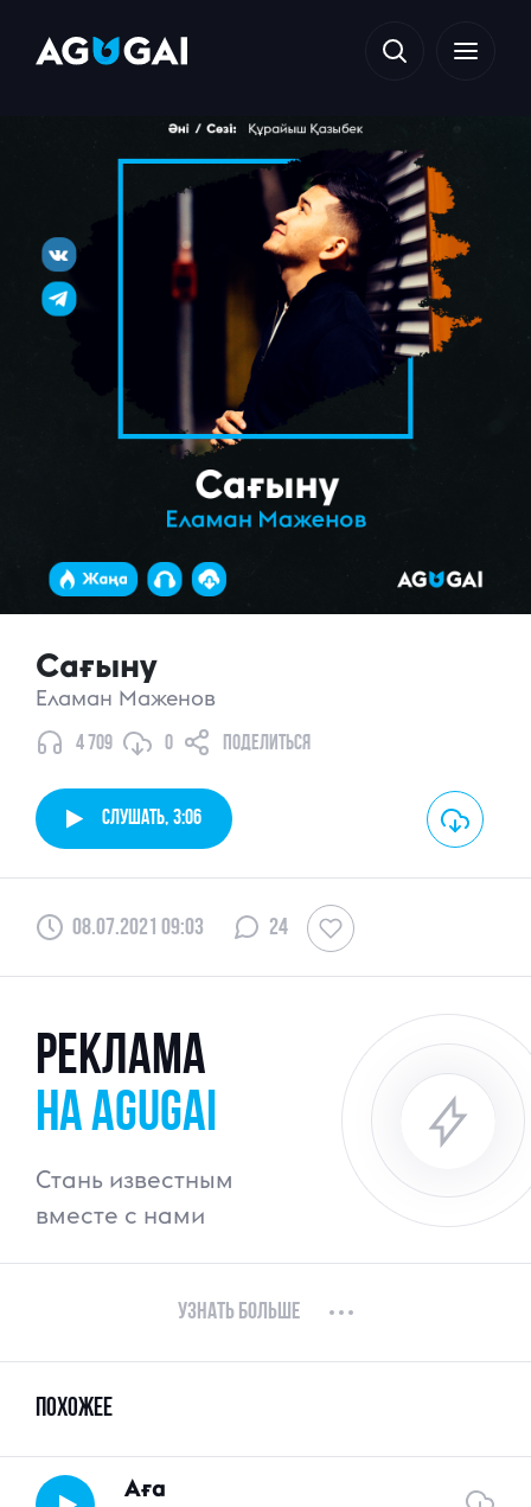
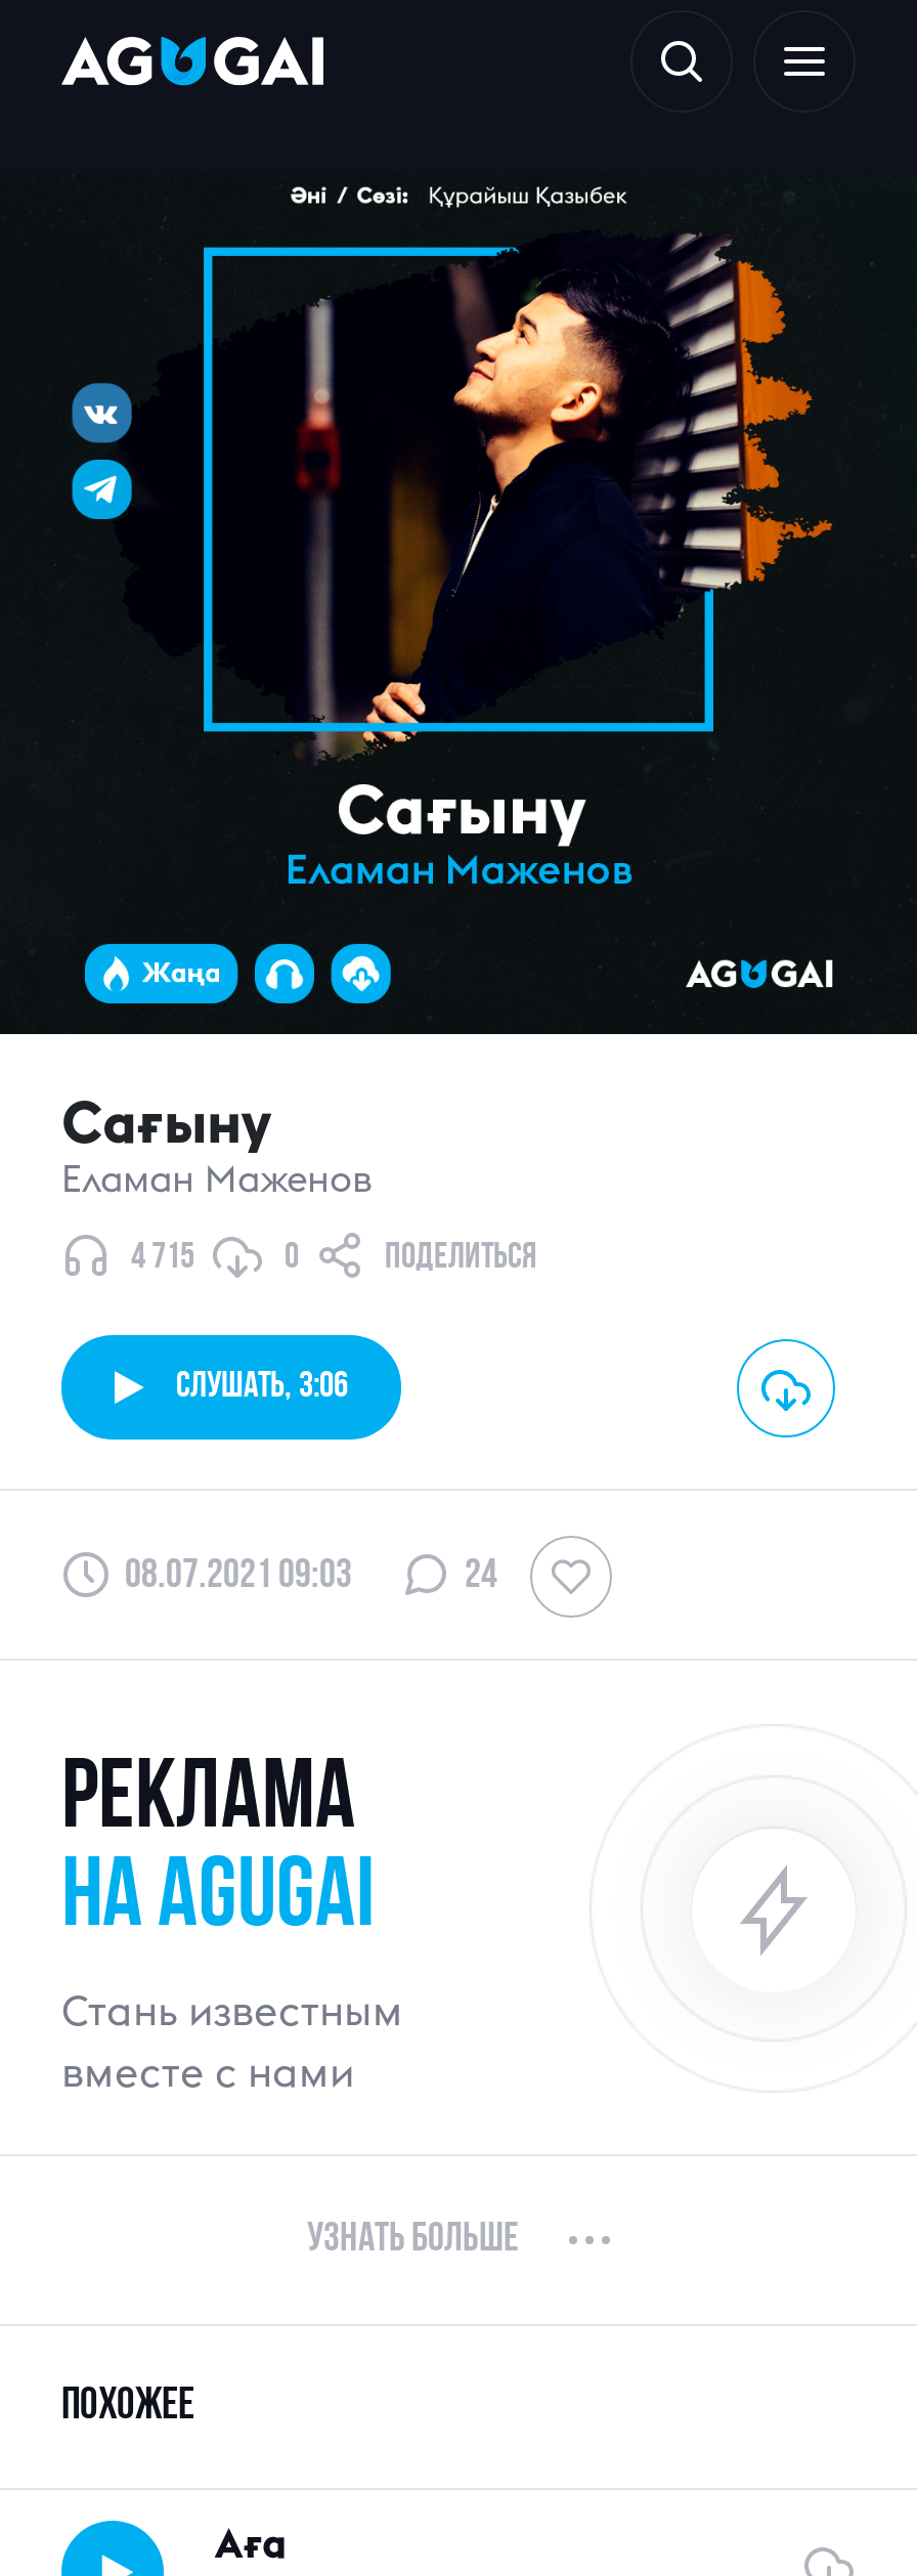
[76,733,113,755] 4 709 -> [131,1239,194,1278] 4 715

